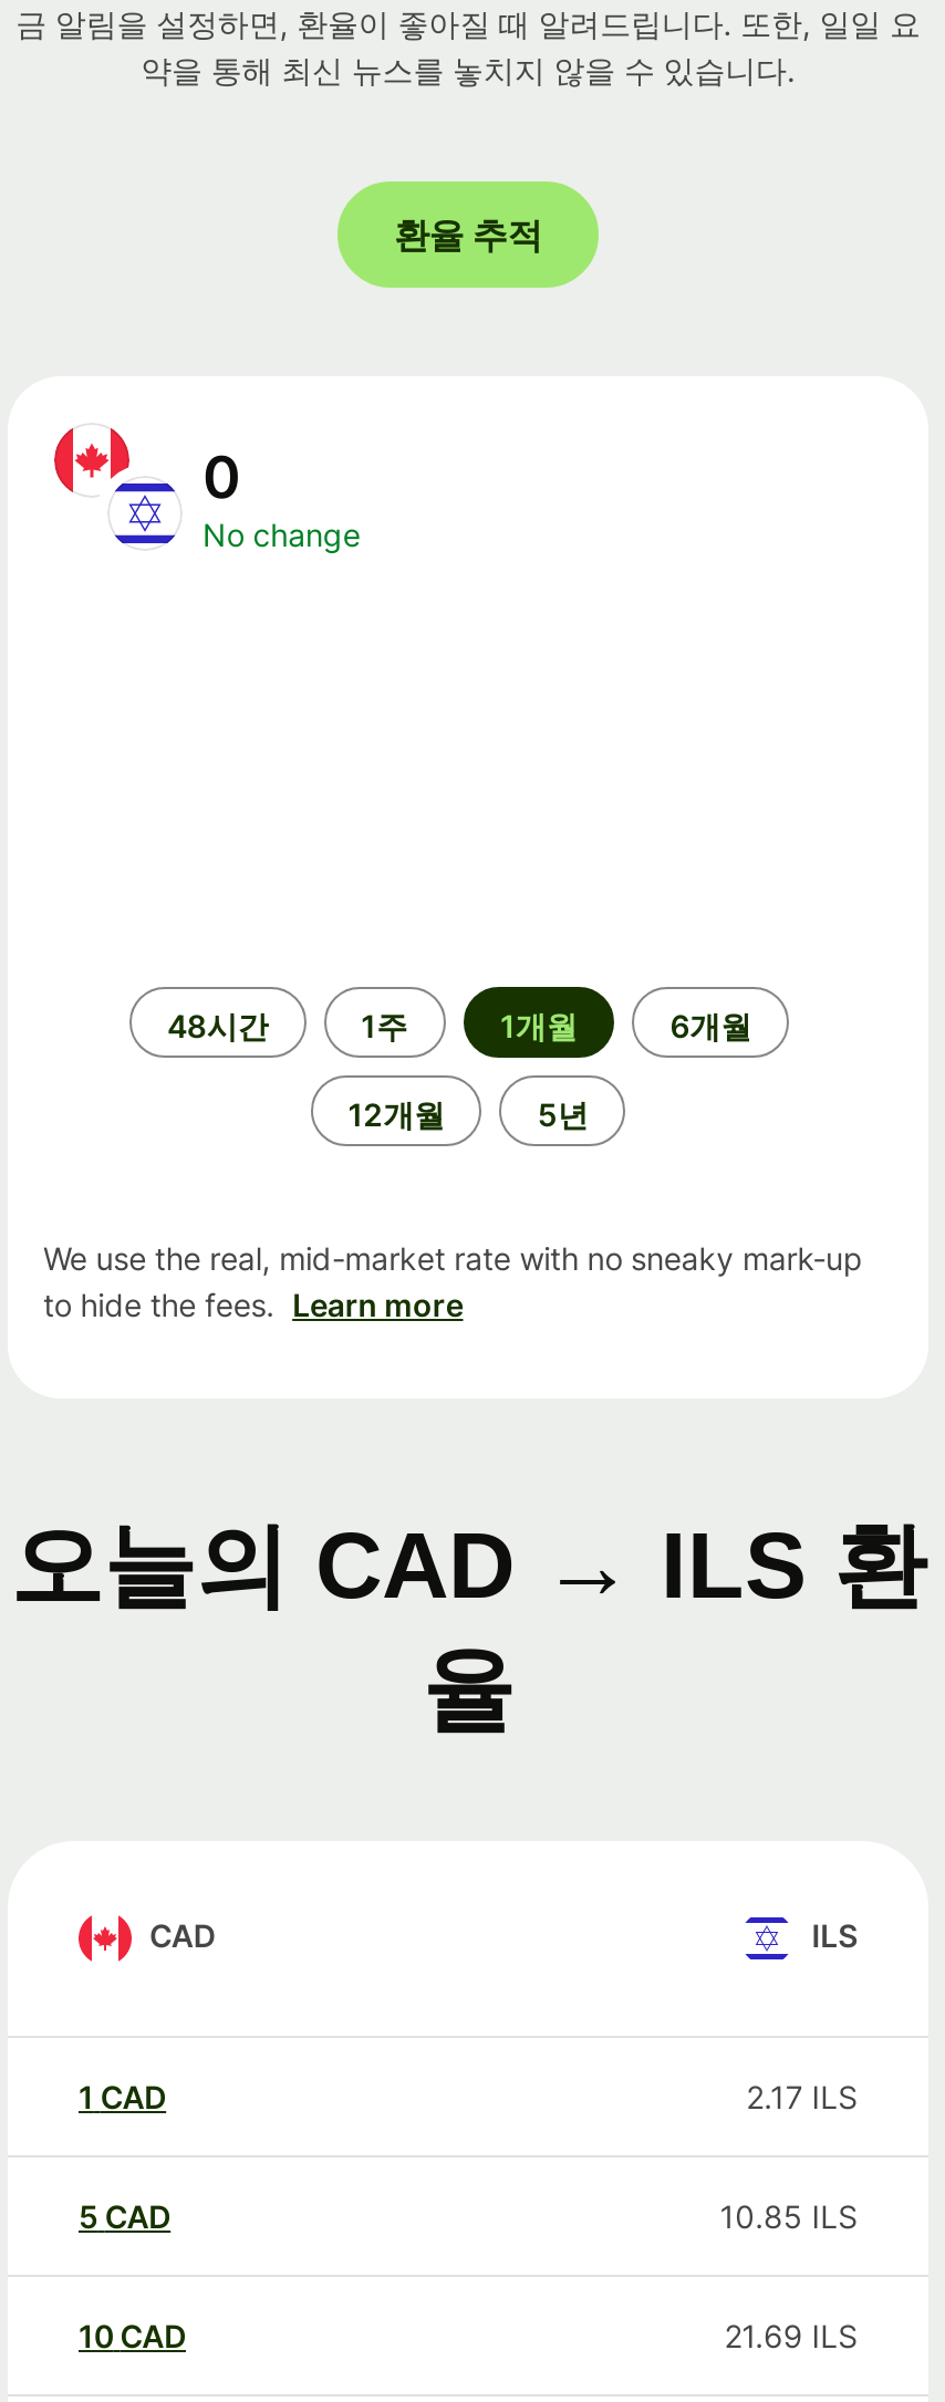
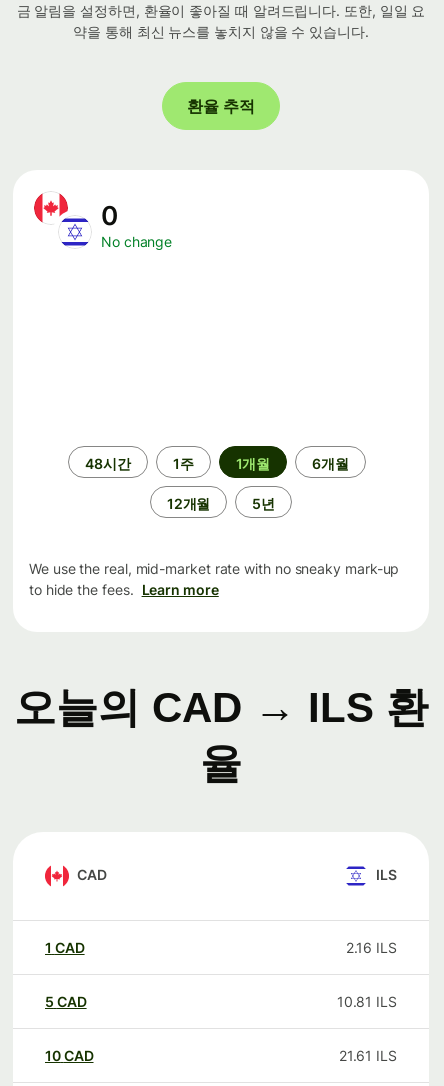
[746,2078,858,2116] 2.17 ILS -> [346,939,397,956] 2.16 ILS
[720,2198,858,2235] 10.85 ILS -> [337,993,397,1010] 10.81 ILS
[724,2317,858,2355] 21.69 ILS -> [339,1047,397,1064] 21.61 ILS

